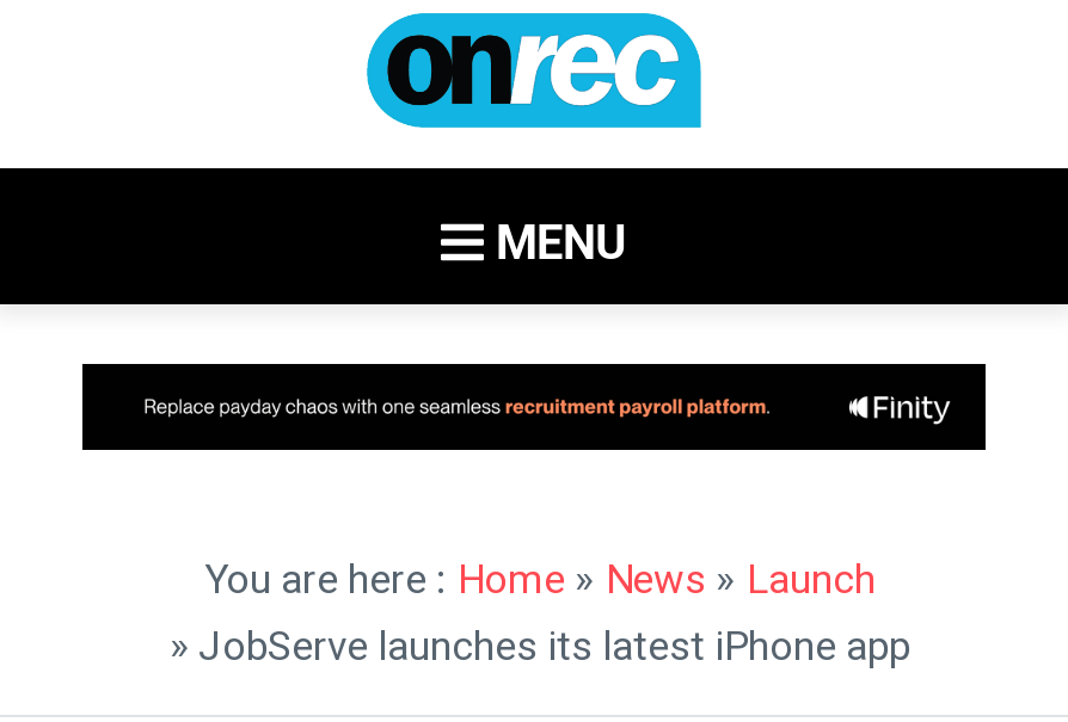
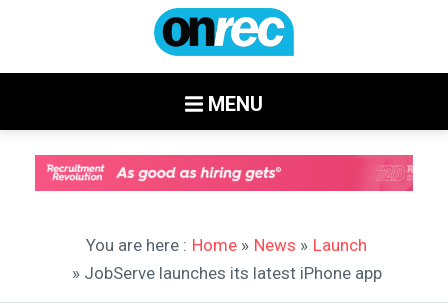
[80,362,988,452] [image] -> [34,154,414,192] [image]

